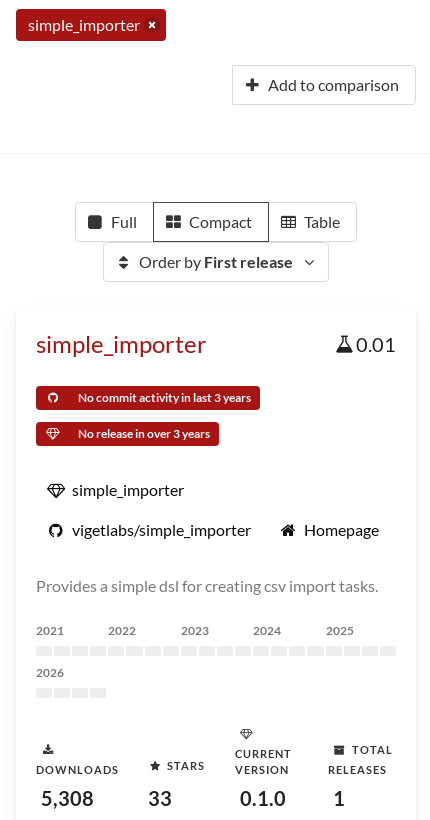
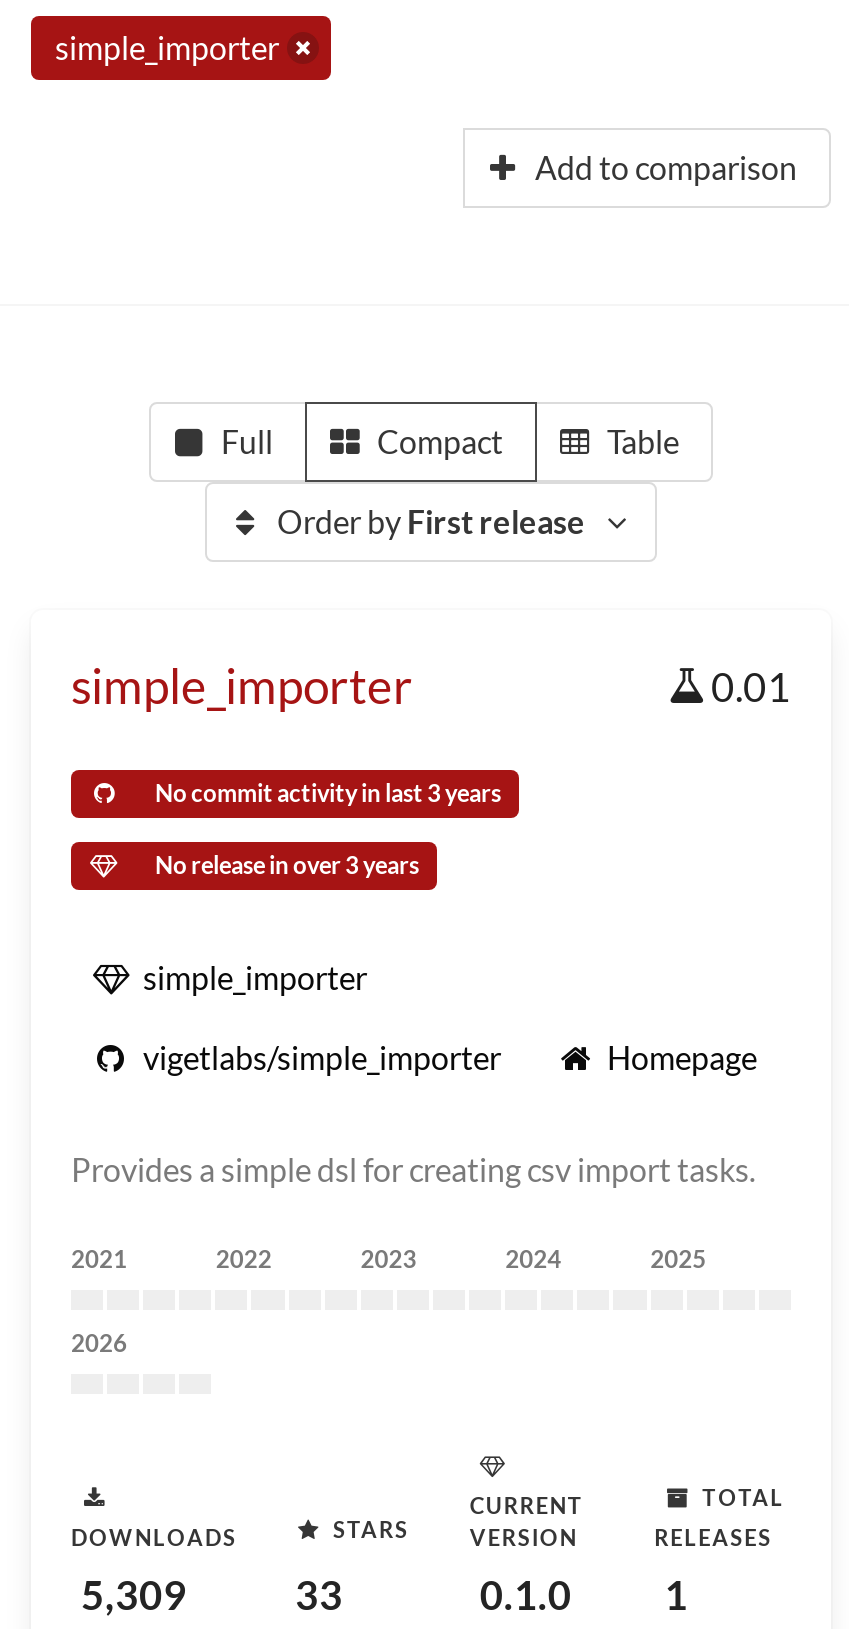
[41,786,94,810] 5,308 -> [81,1570,187,1618] 5,309

